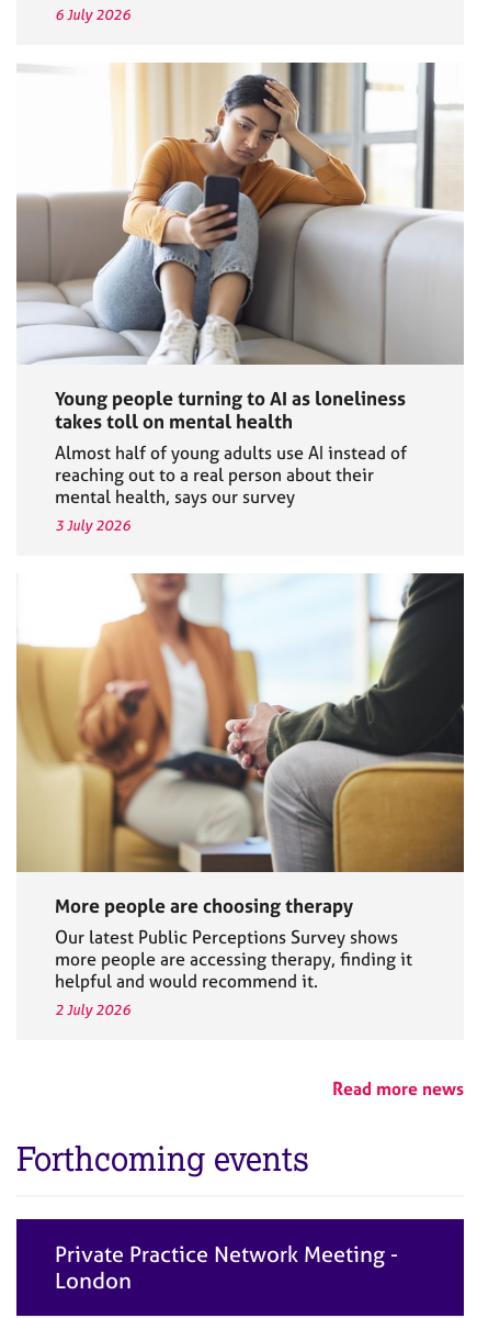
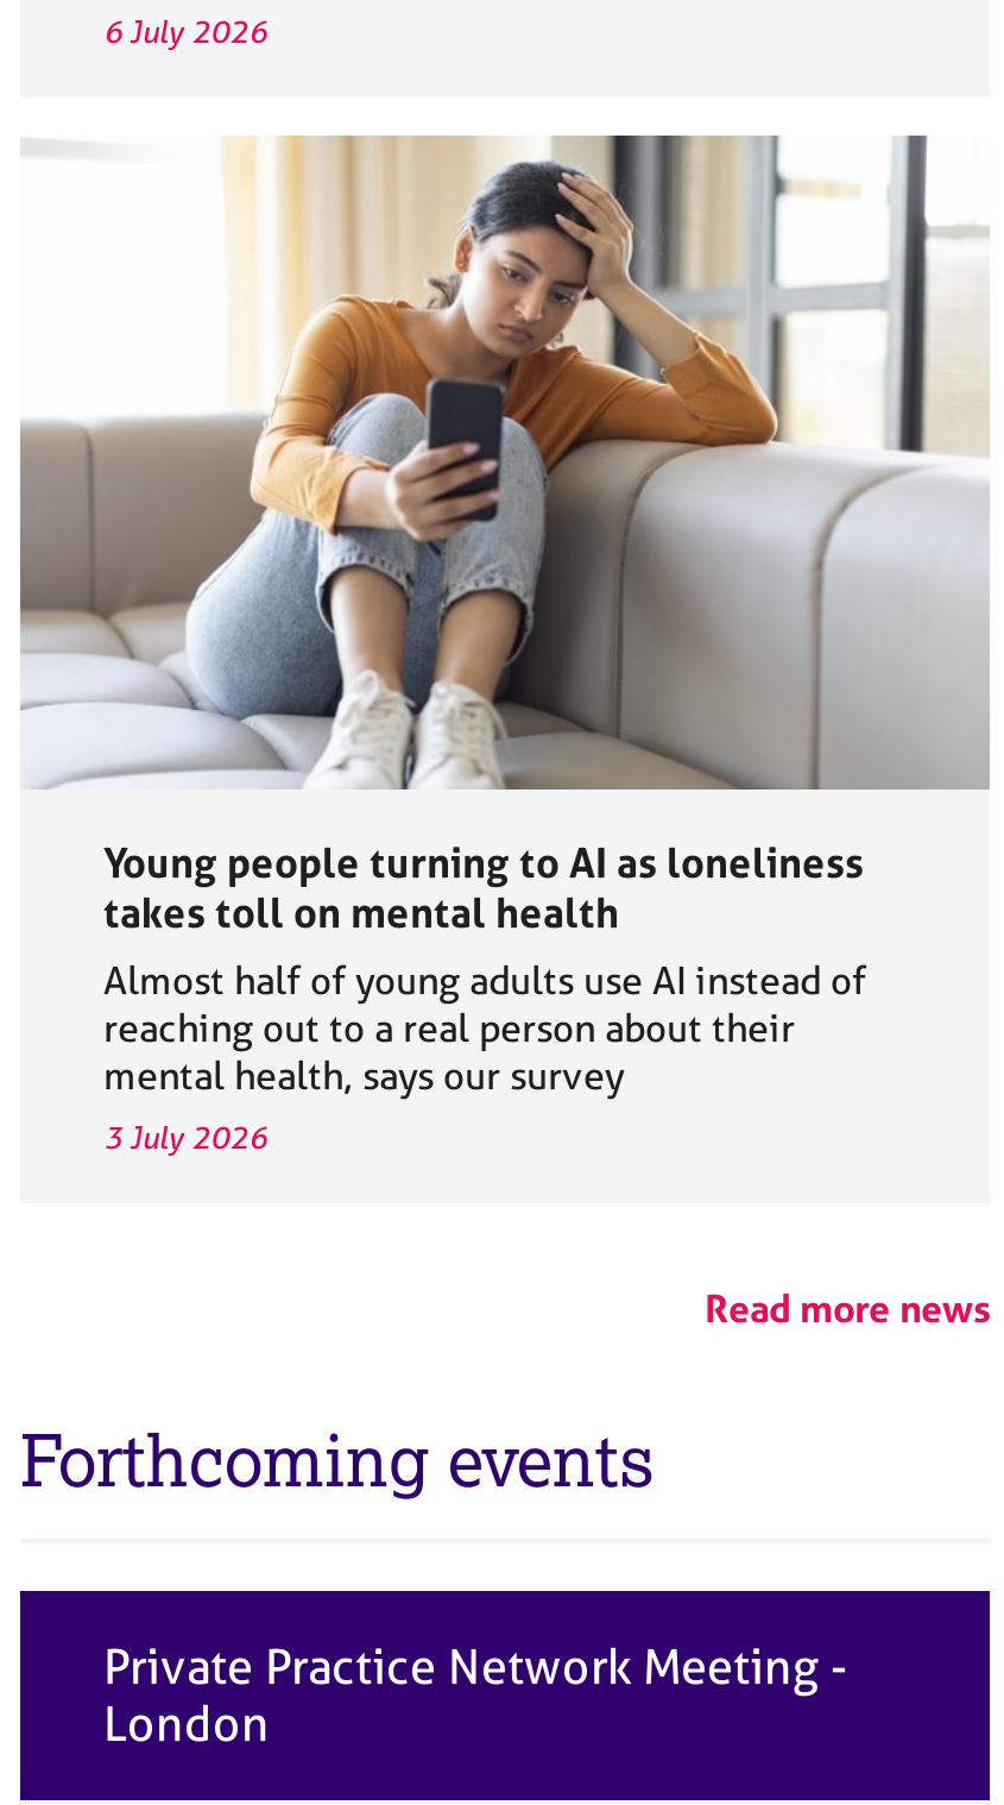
[15,572,465,1018] [image] | More people are choosing therapy | Our latest Public Perceptions Survey shows | more people are accessing therapy, finding it | helpful and would recommend it. | 2 July 2026 -> none

